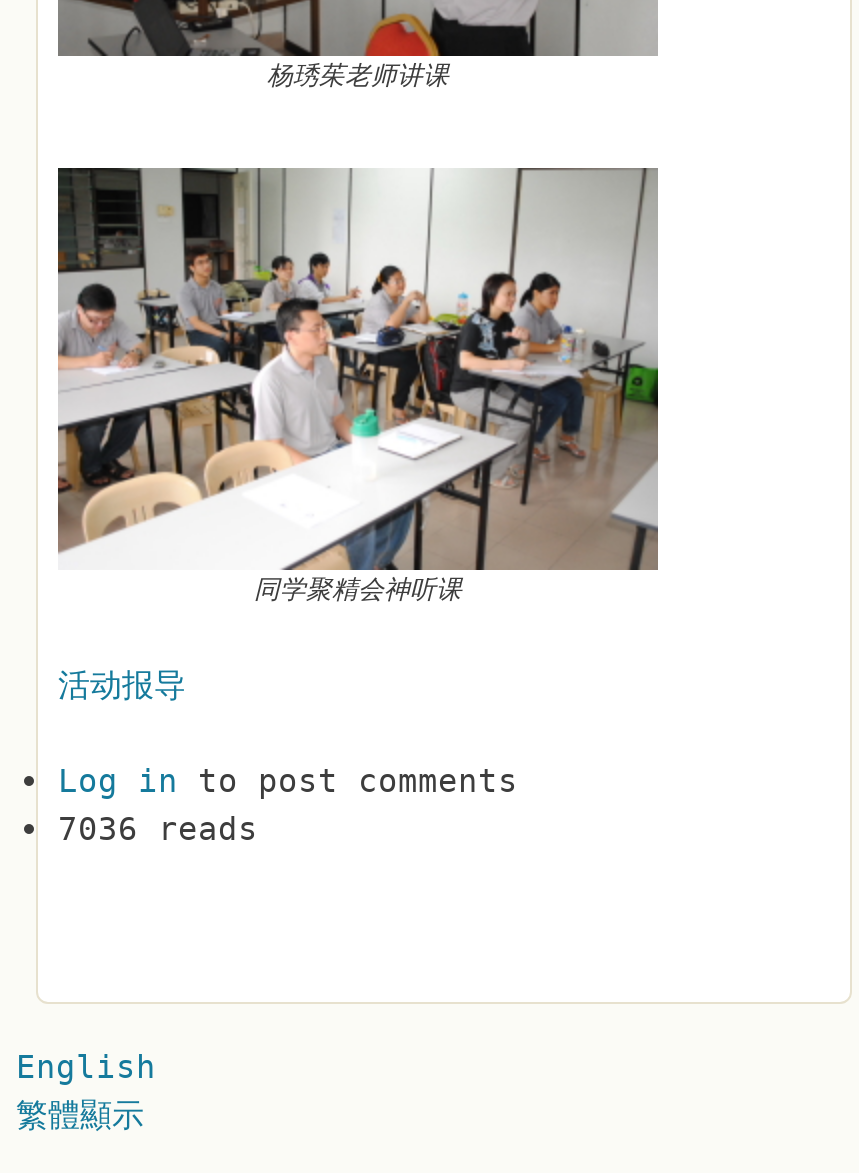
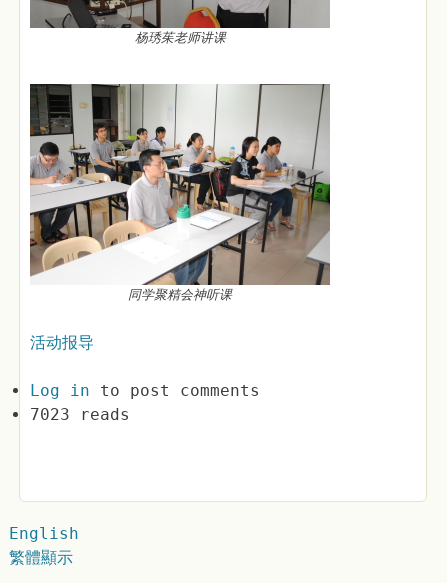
[58,810,258,848] 7036 reads -> [30,405,130,424] 7023 reads

